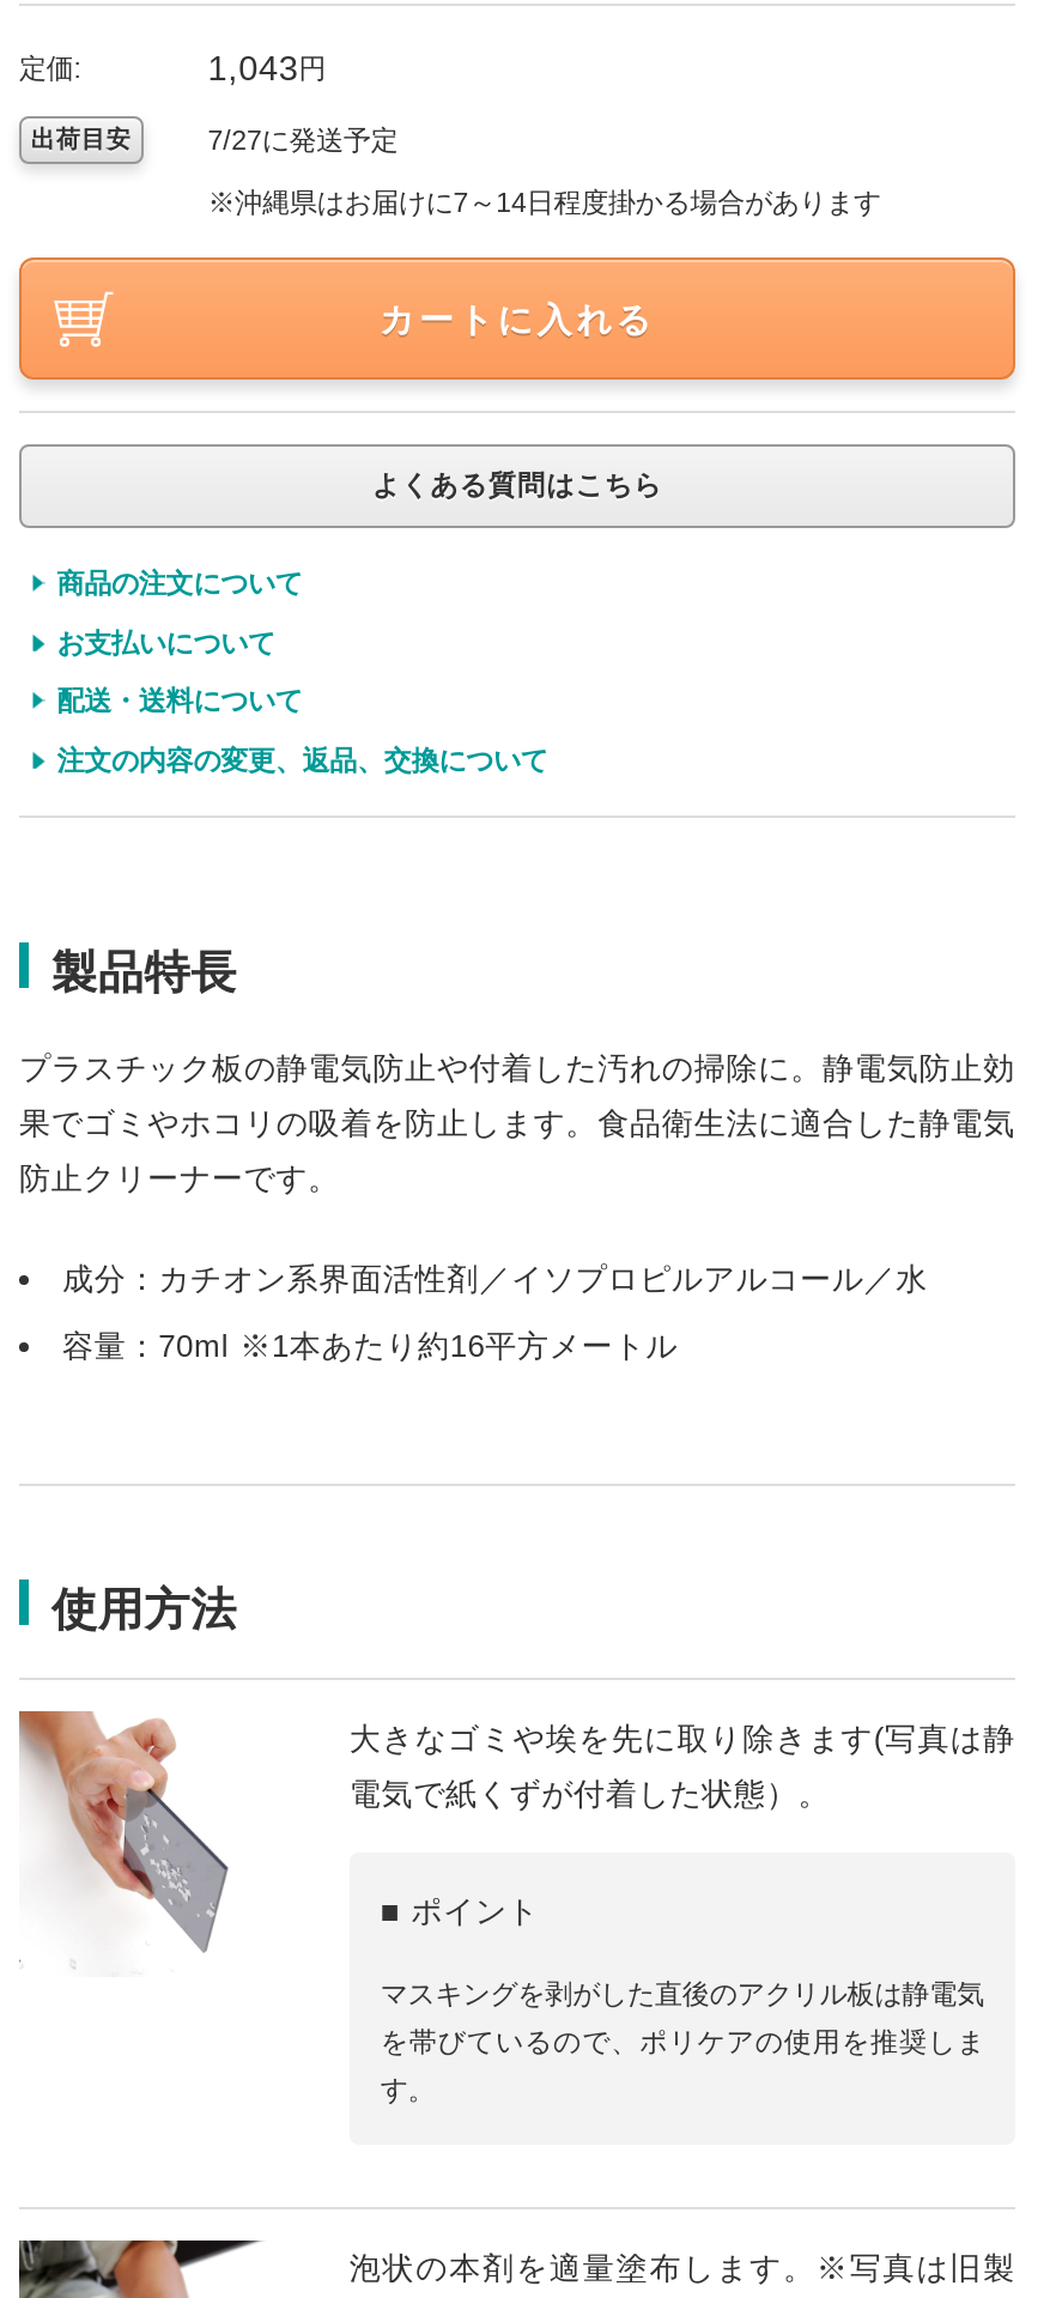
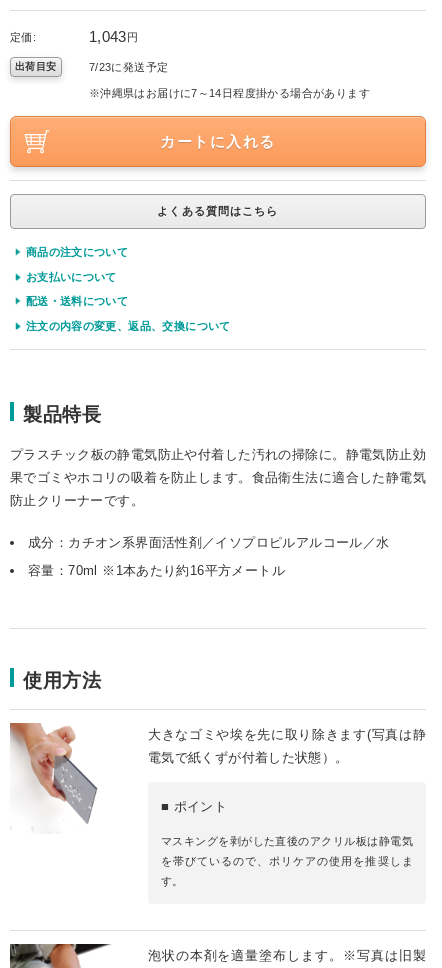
[208,125,398,153] 7/27に発送予定 -> [89,60,168,72] 7/23に発送予定

